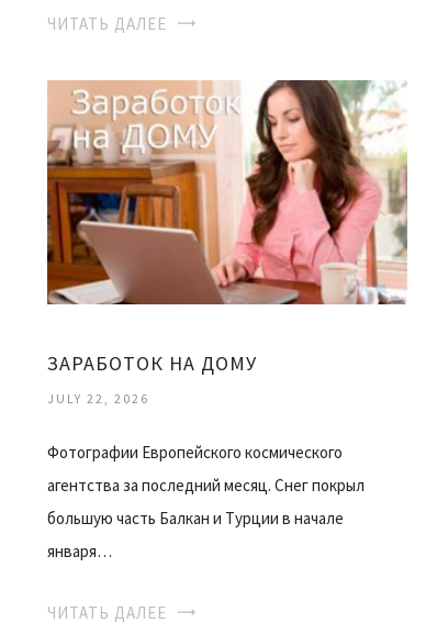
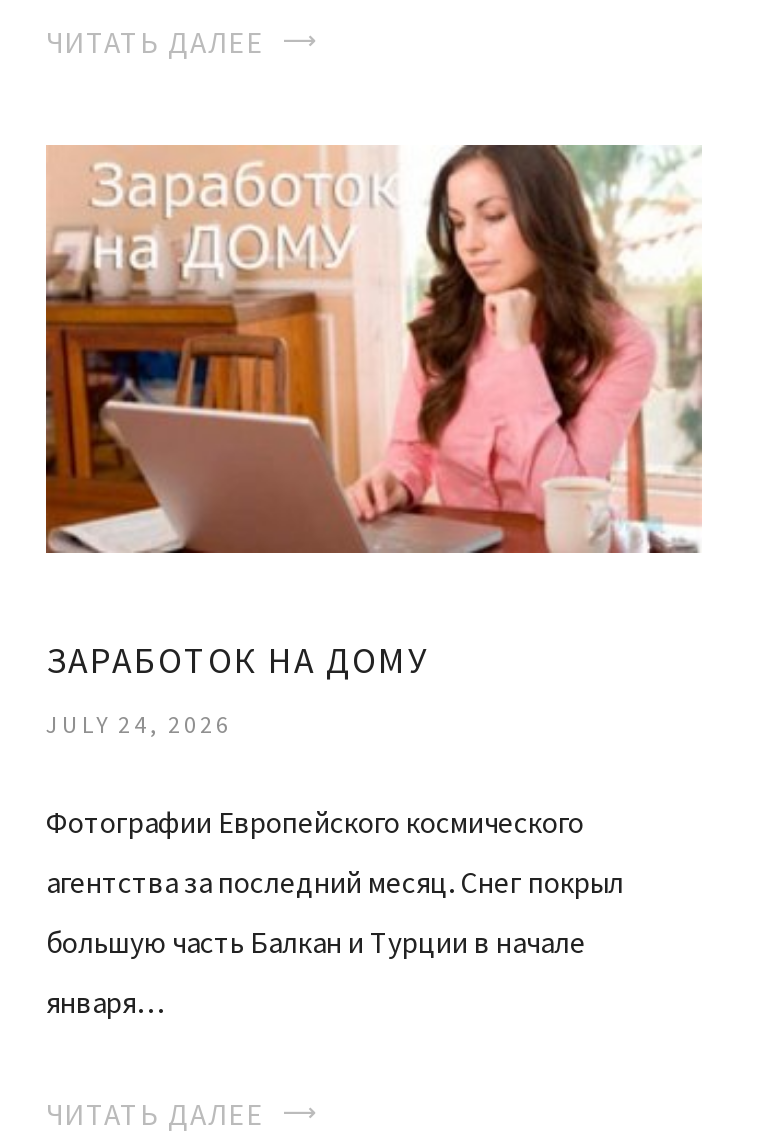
[47,390,149,406] JULY 22, 2026 -> [46,708,232,738] JULY 24, 2026

